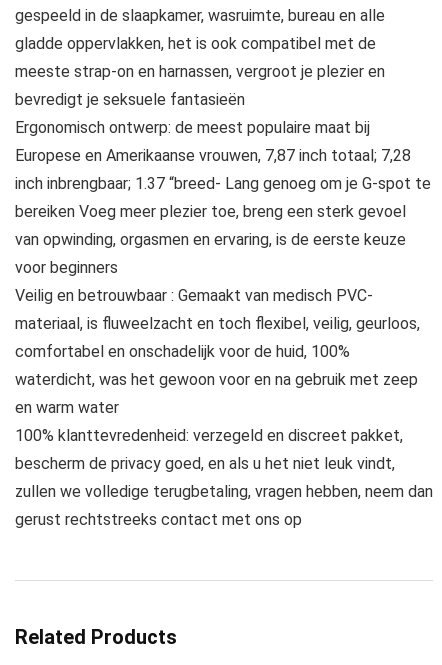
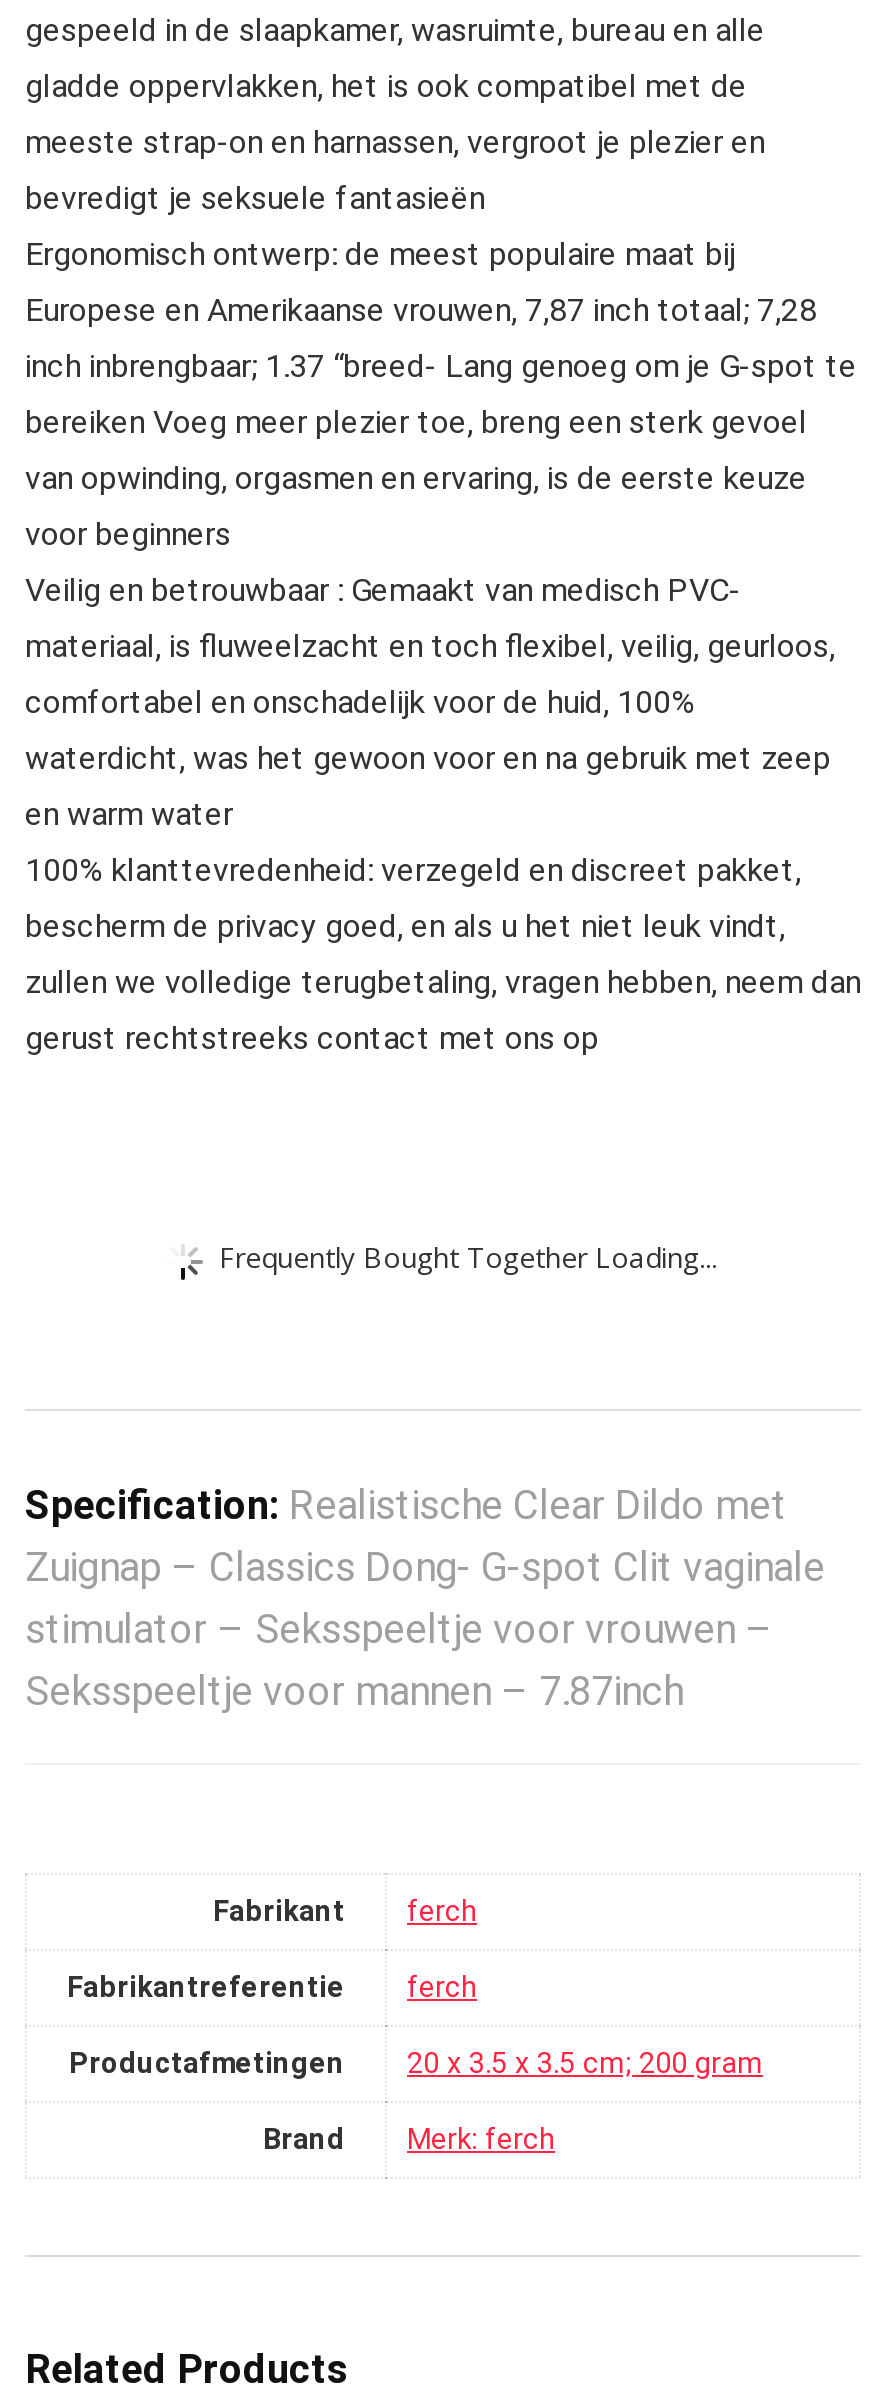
none -> [25,1481,825,1715] Specification: Realistische Clear Dildo met | Zuignap – Classics Dong- G-spot Clit vaginale | stimulator – Seksspeeltje voor vrouwen – | Seksspeeltje voor mannen – 7.87inch
none -> [67,1894,763,2156] Fabrikant | ferch | Fabrikantreferentie | ferch | Productafmetingen | 20 x 3.5 x 3.5 cm; 200 gram | Brand | Merk: ferch
none -> [219,1237,717,1275] Frequently Bought Together Loading...

